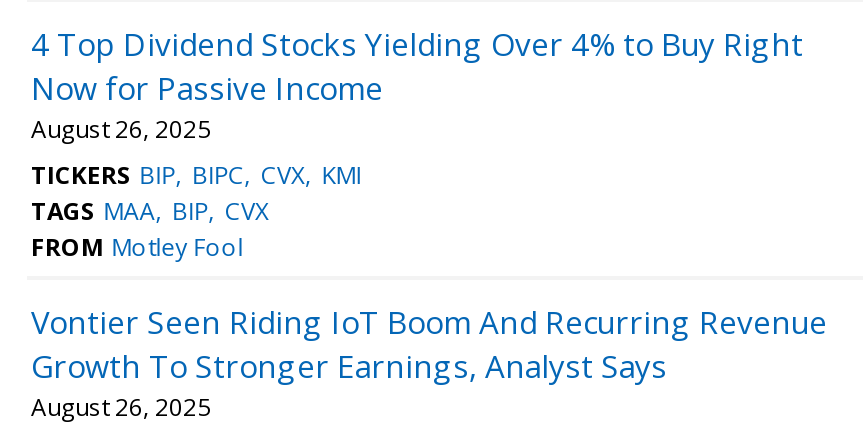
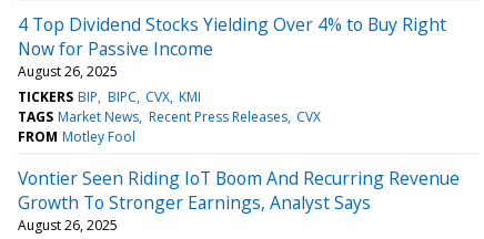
[31,194,269,228] TAGS MAA BIP CVX -> [18,107,321,126] TAGS Market News Recent Press Releases CVX

